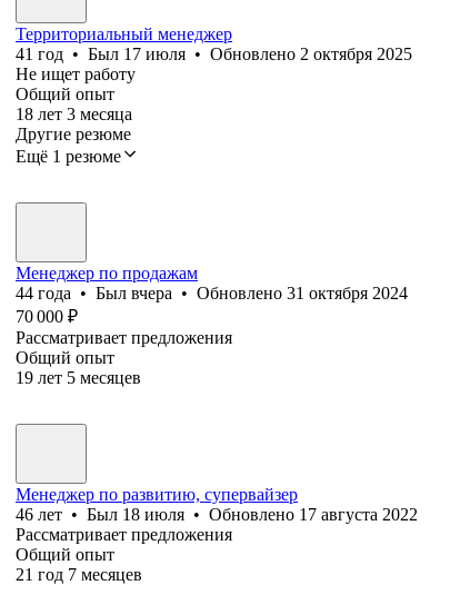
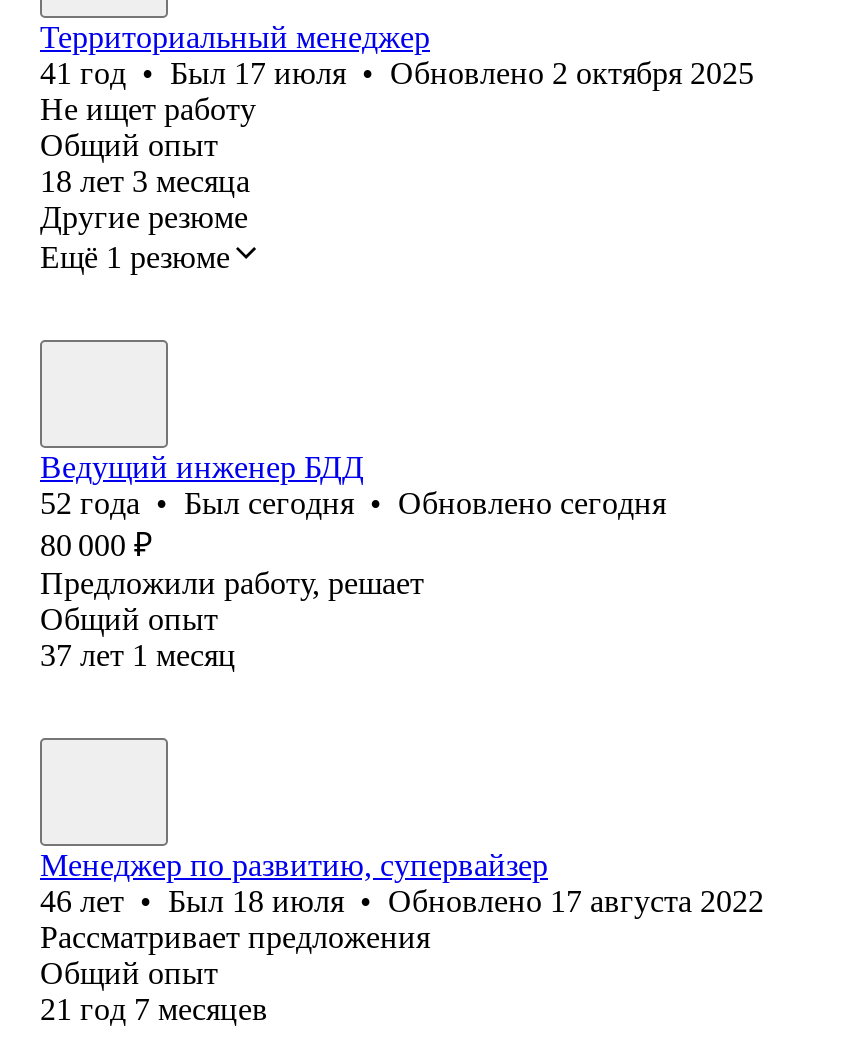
[16,263,408,347] Менеджер по продажам | 44 года • Был вчера • Обновлено 31 октября 2024 | 70 000 ₽ | Рассматривает предложения -> [40,450,666,600] Ведущий инженер БДД | 52 года • Был сегодня • Обновлено сегодня | 80 000 ₽ | Предложили работу, решает
[16,368,141,387] 19 лет 5 месяцев -> [40,638,236,672] 37 лет 1 месяц

